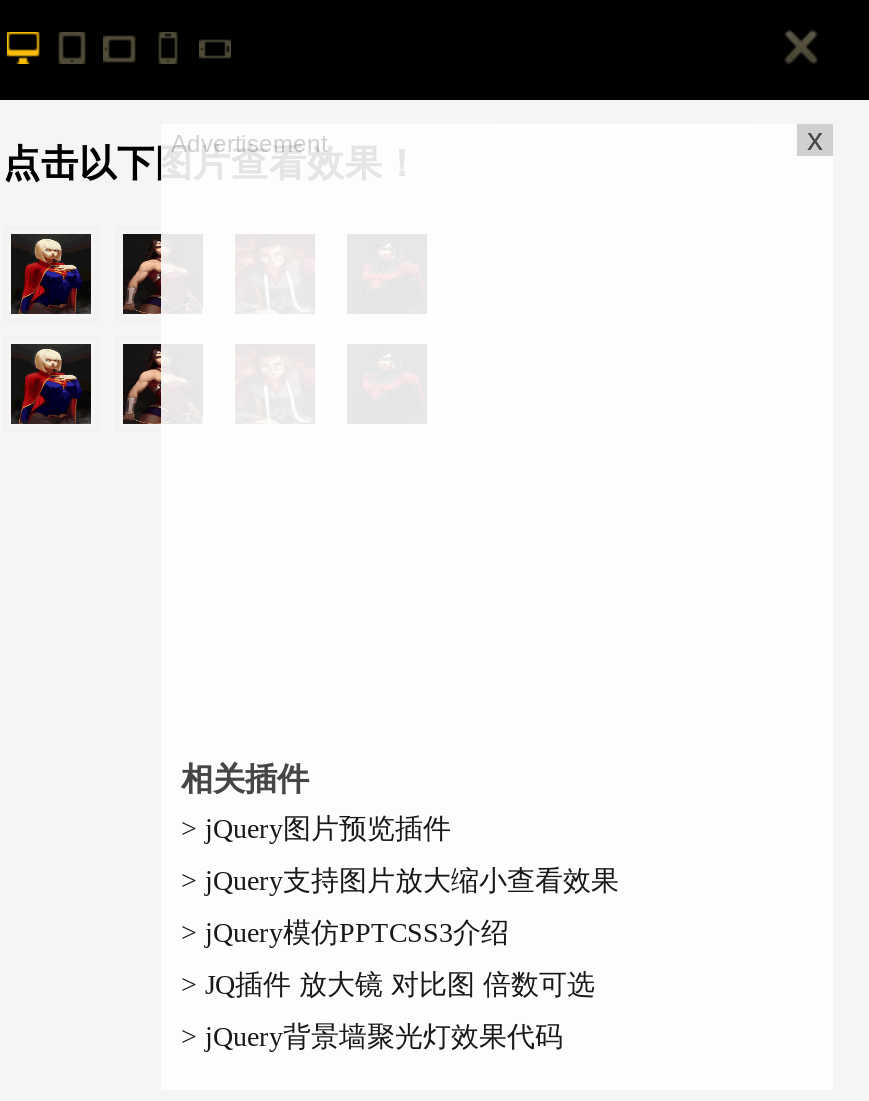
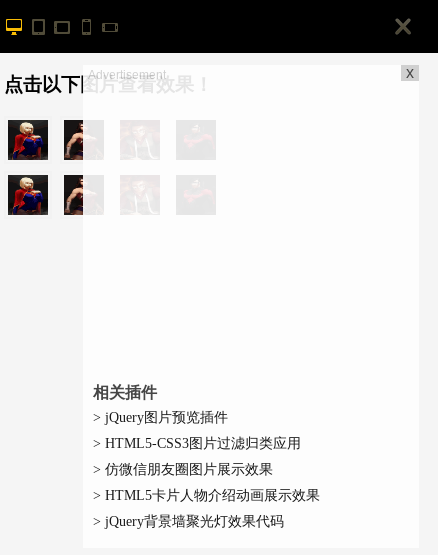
[181,866,619,896] > jQuery支持图片放大缩小查看效果 -> [93,436,301,451] > HTML5-CSS3图片过滤归类应用
[181,918,509,948] > jQuery模仿PPTCSS3介绍 -> [93,462,273,477] >仿微信朋友圈图片展示效果
[181,970,595,1000] > JQ插件 放大镜 对比图 倍数可选 -> [93,488,320,503] > HTML5卡片人物介绍动画展示效果

